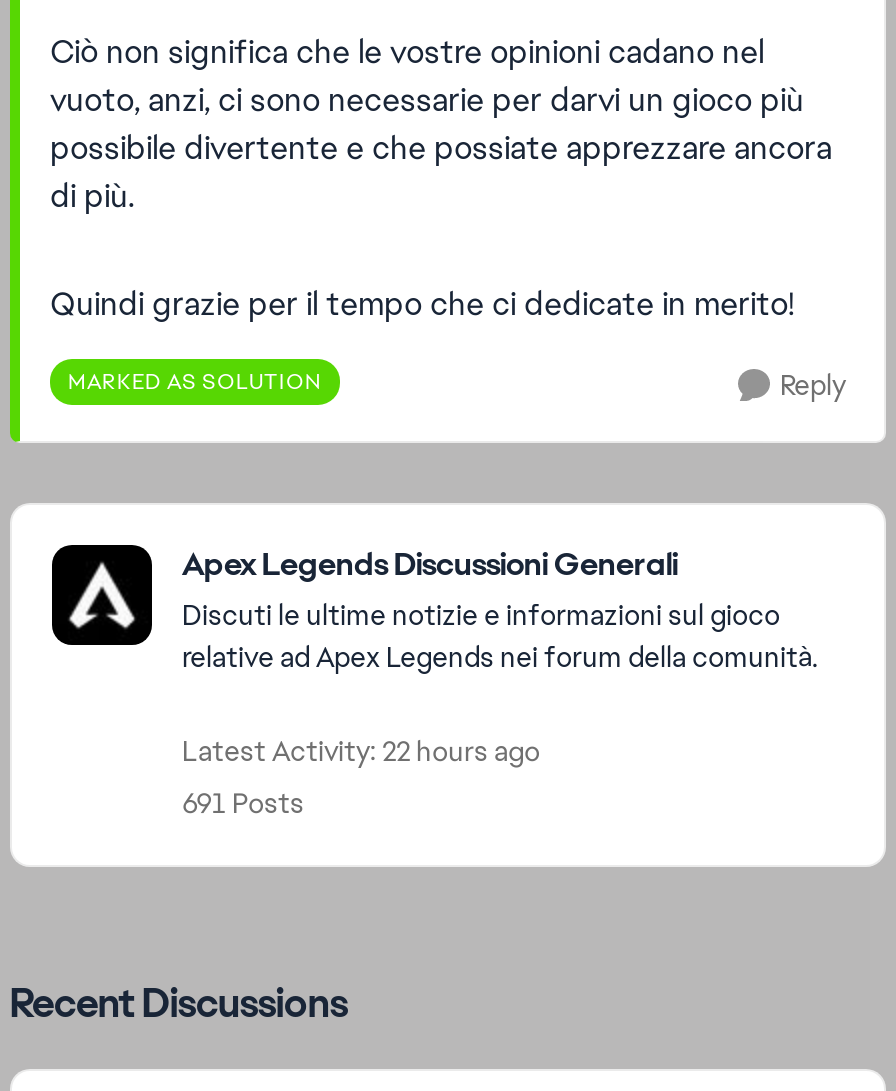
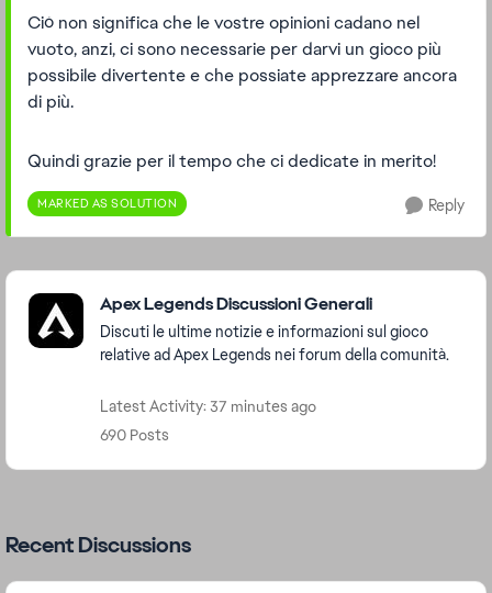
[182,733,540,769] Latest Activity: 22 hours ago -> [100,396,316,416] Latest Activity: 37 minutes ago
[182,785,304,821] 691 Posts -> [100,425,169,445] 690 Posts

